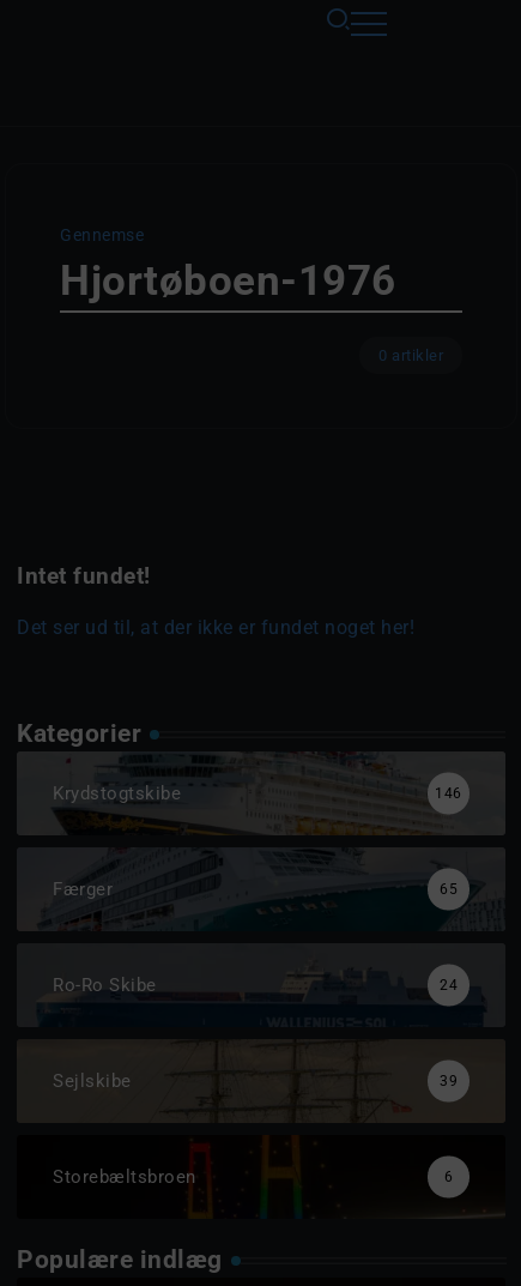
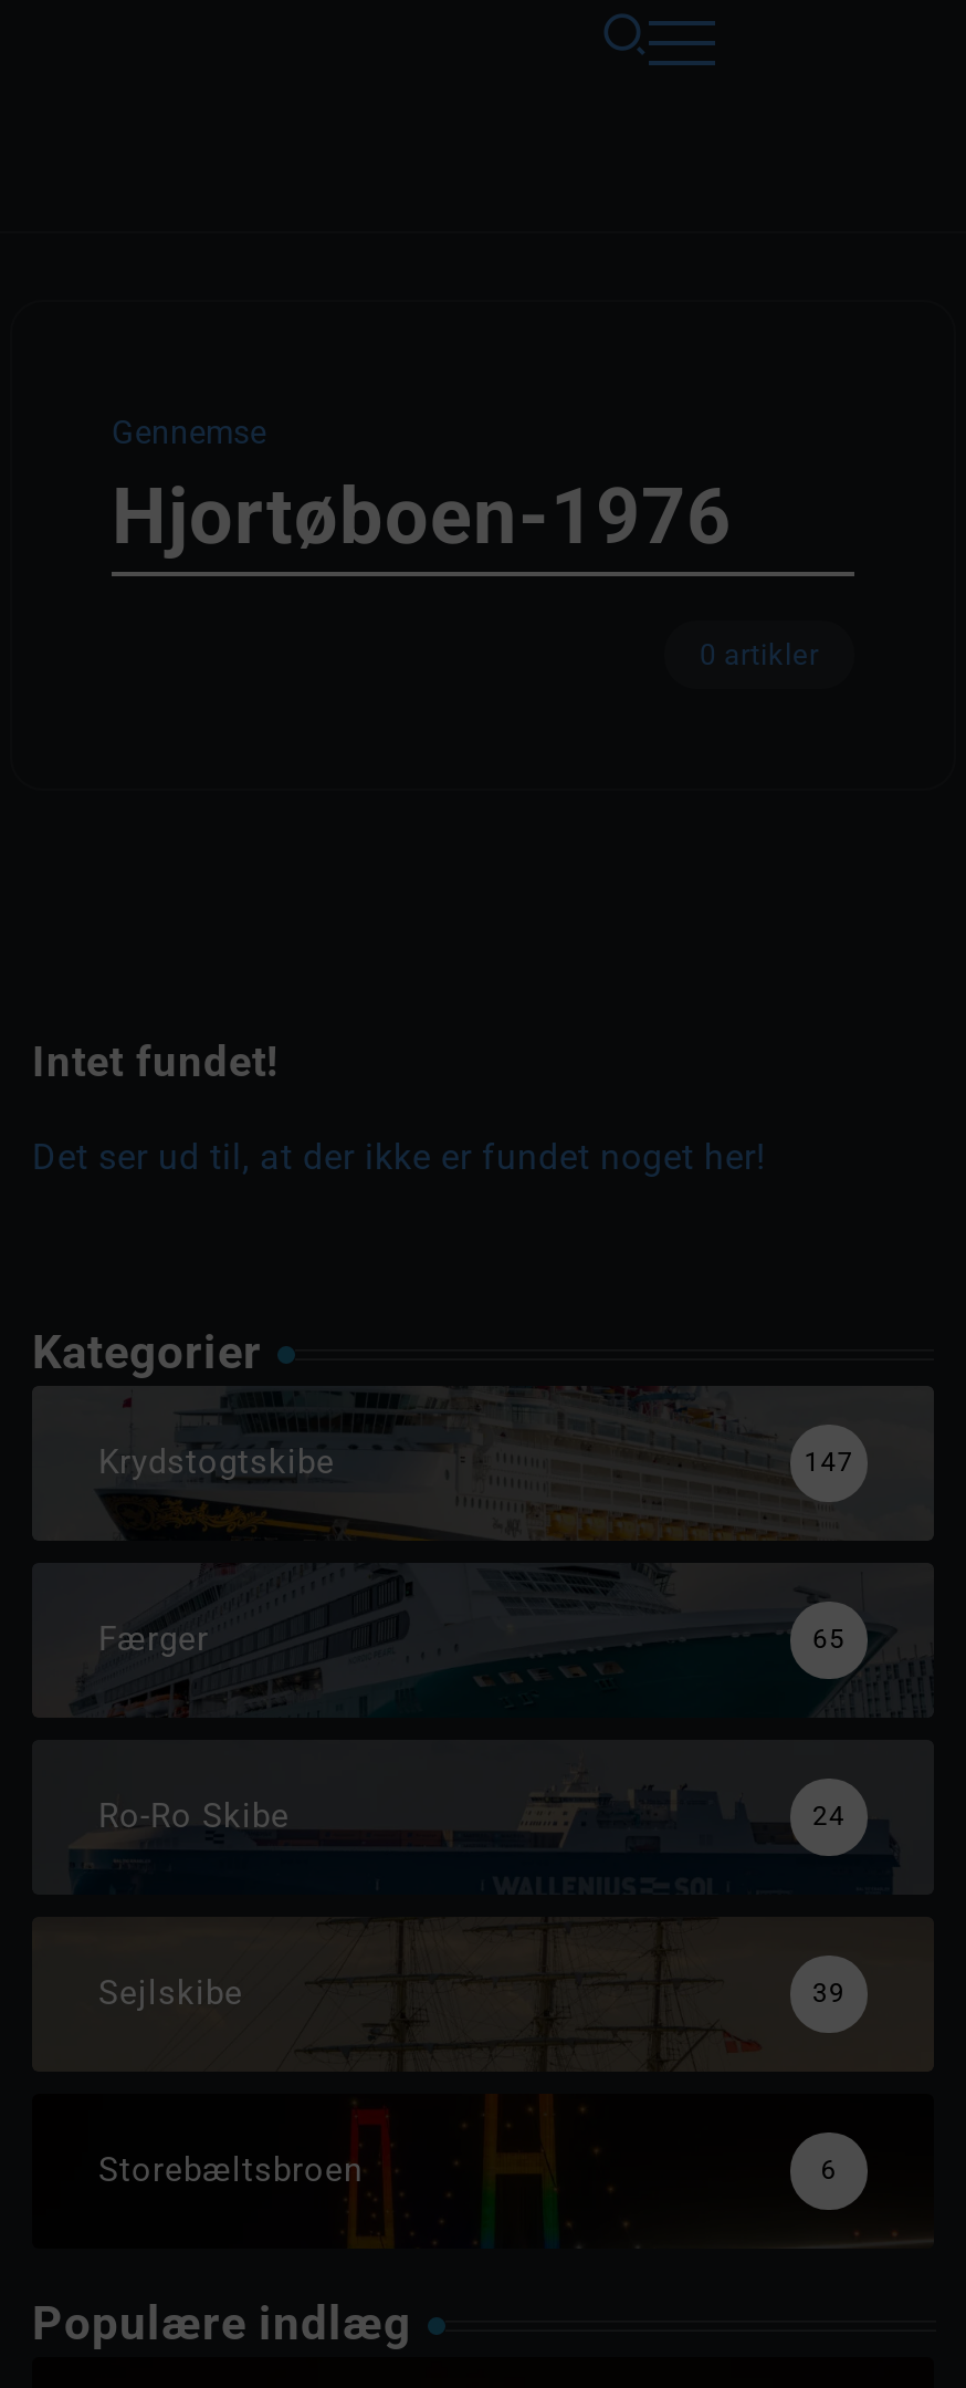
[435,784,462,801] 146 -> [804,1447,854,1478] 147

